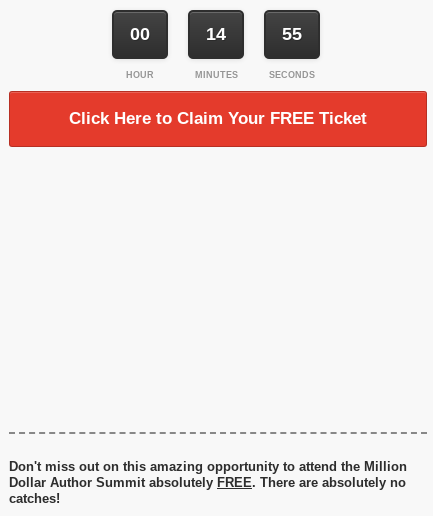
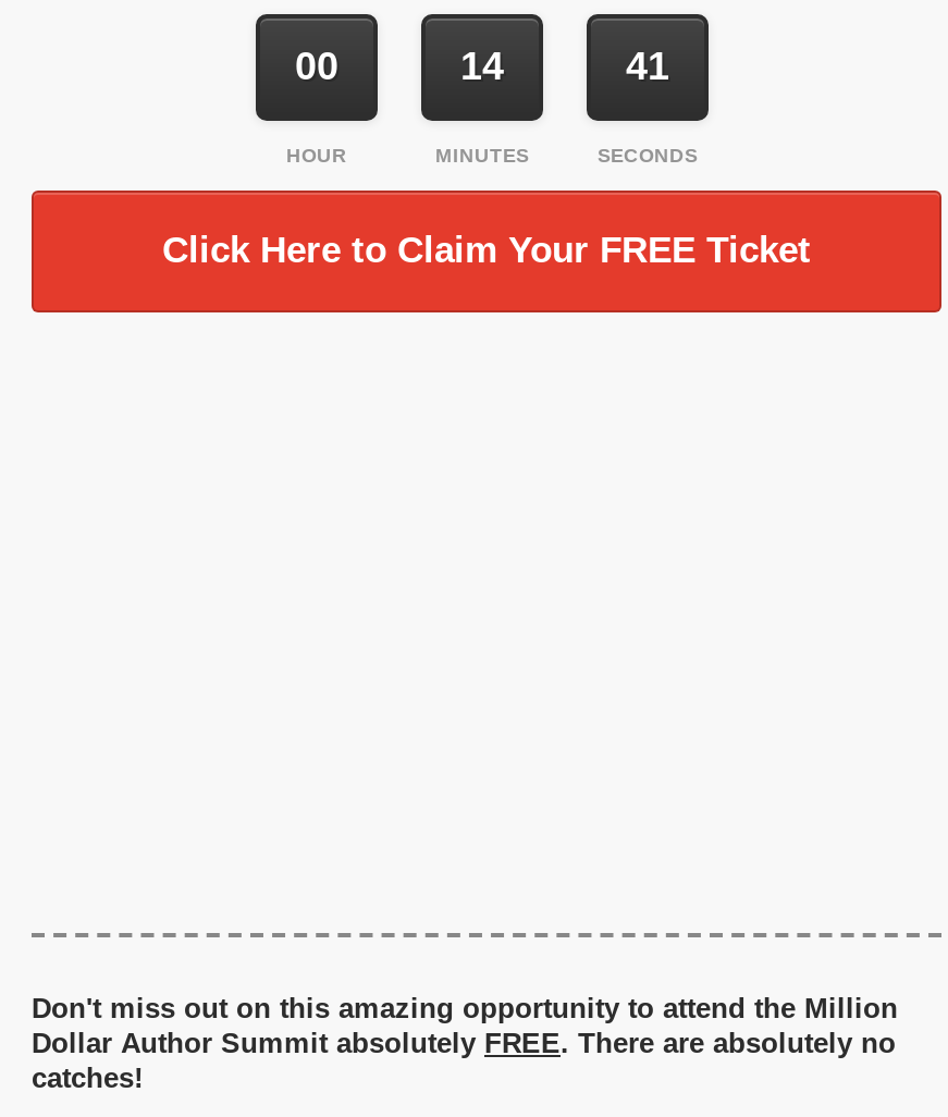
[282,24,302,44] 55 -> [626,44,669,87] 41

